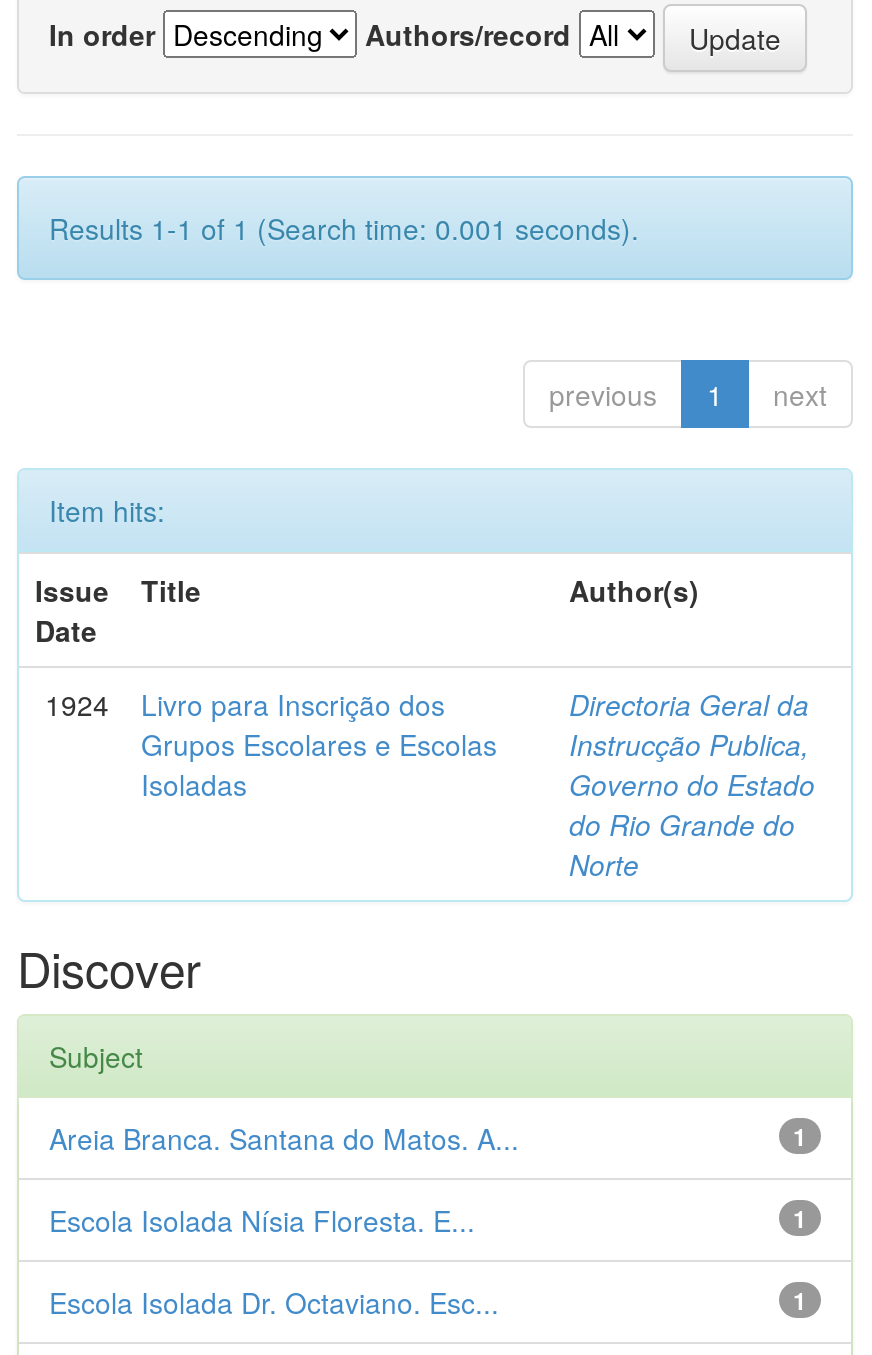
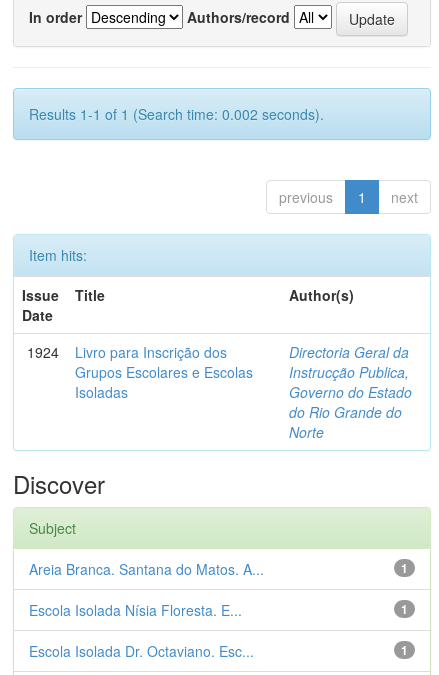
[49,208,639,248] Results 1-1 of 1 (Search time: 0.001 seconds). -> [29,104,324,124] Results 1-1 of 1 (Search time: 0.002 seconds).

